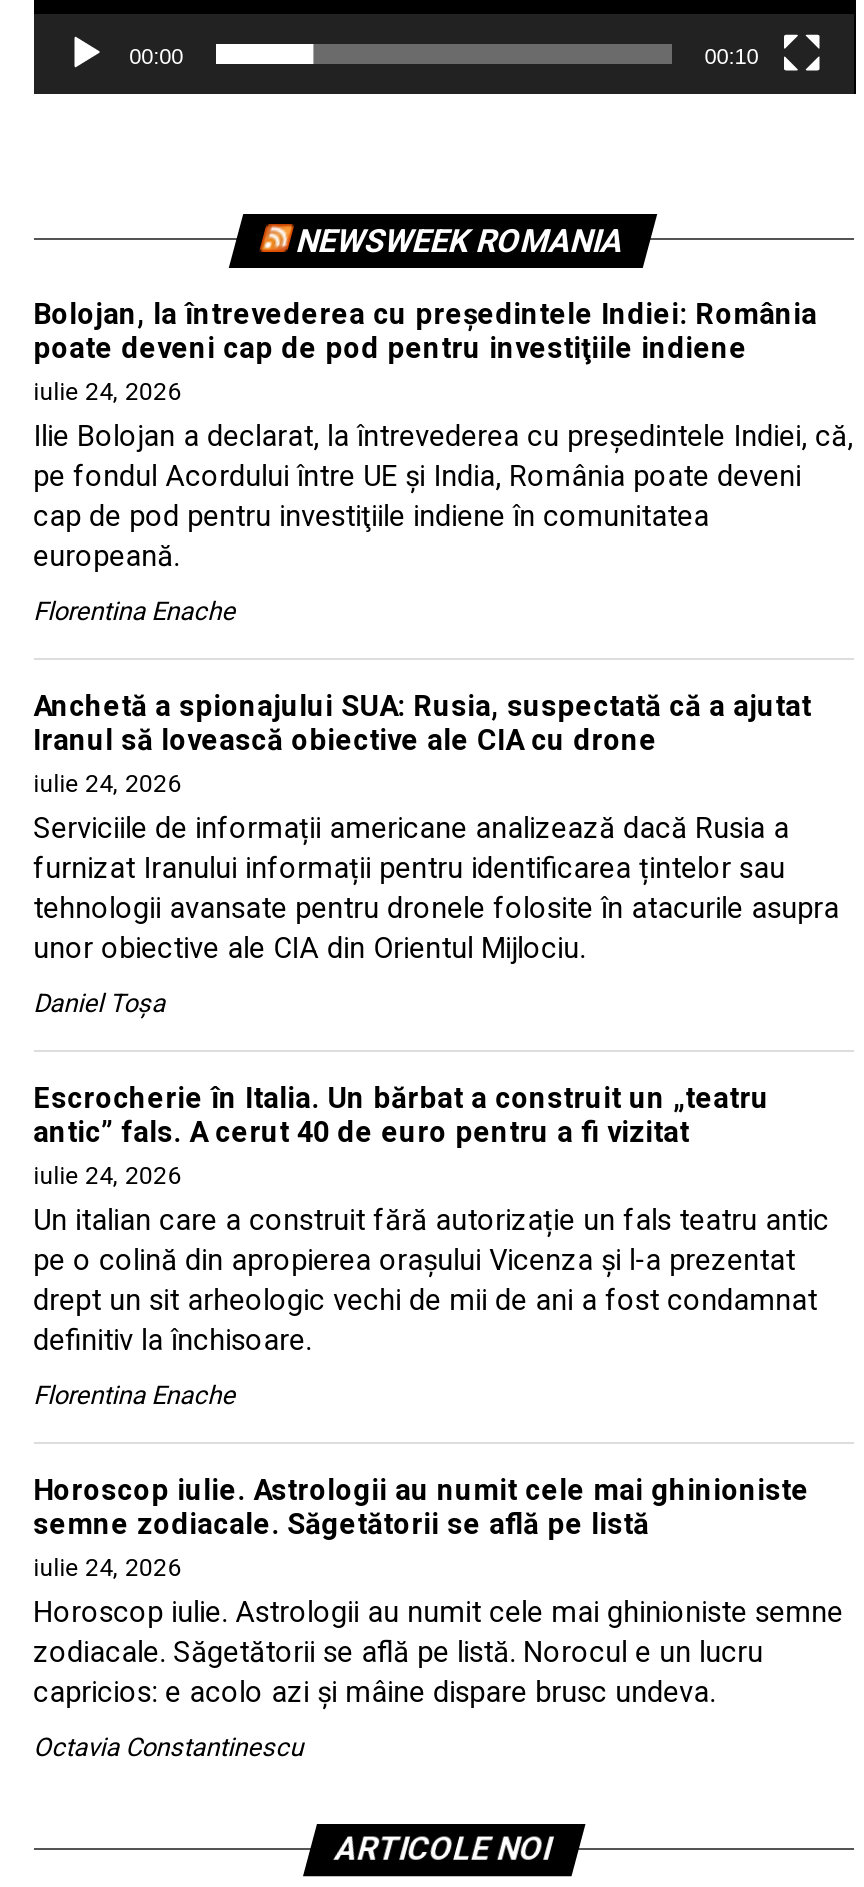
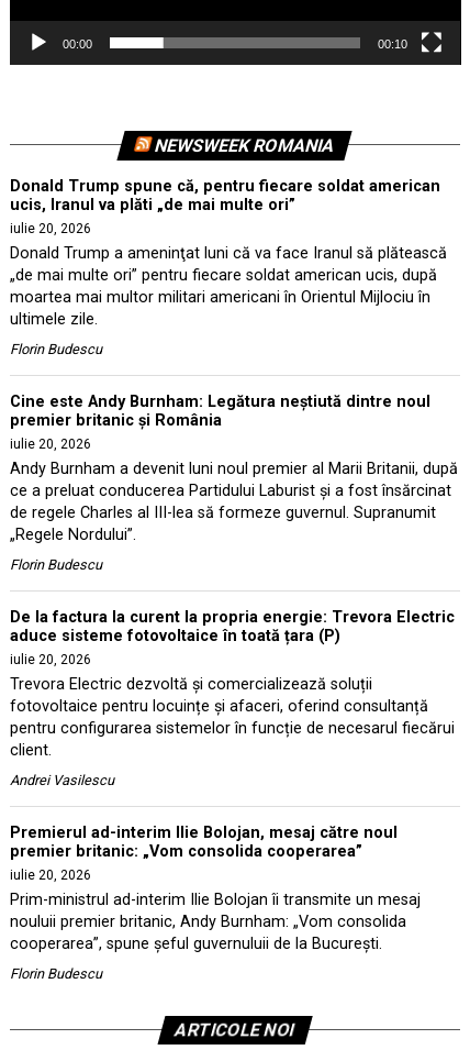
[33,298,853,574] Bolojan, la întrevederea cu preşedintele Indiei: România | poate deveni cap de pod pentru investiţiile indiene | iulie 24, 2026 | Ilie Bolojan a declarat, la întrevederea cu preşedintele Indiei, că, | pe fondul Acordului între UE şi India, România poate deveni | cap de pod pentru investiţiile indiene în comunitatea | europeană. -> [10,177,447,329] Donald Trump spune că, pentru fiecare soldat american | ucis, Iranul va plăti „de mai multe ori” | iulie 20, 2026 | Donald Trump a ameninţat luni că va face Iranul să plătească | „de mai multe ori” pentru fiecare soldat american ucis, după | moartea mai multor militari americani în Orientul Mijlociu în | ultimele zile.
[33,596,235,626] Florentina Enache -> [10,341,102,357] Florin Budescu
[33,690,839,966] Anchetă a spionajului SUA: Rusia, suspectată că a ajutat | Iranul să lovească obiective ale CIA cu drone | iulie 24, 2026 | Serviciile de informații americane analizează dacă Rusia a | furnizat Iranului informații pentru identificarea țintelor sau | tehnologii avansate pentru dronele folosite în atacurile asupra | unor obiective ale CIA din Orientul Mijlociu. -> [10,392,458,544] Cine este Andy Burnham: Legătura neștiută dintre noul | premier britanic și România | iulie 20, 2026 | Andy Burnham a devenit luni noul premier al Marii Britanii, după | ce a preluat conducerea Partidului Laburist și a fost însărcinat | de regele Charles al III-lea să formeze guvernul. Supranumit | „Regele Nordului”.
[33,988,165,1018] Daniel Toșa -> [10,556,102,573] Florin Budescu
[33,1082,829,1358] Escrocherie în Italia. Un bărbat a construit un „teatru | antic” fals. A cerut 40 de euro pentru a fi vizitat | iulie 24, 2026 | Un italian care a construit fără autorizație un fals teatru antic | pe o colină din apropierea orașului Vicenza și l-a prezentat | drept un sit arheologic vechi de mii de ani a fost condamnat | definitiv la închisoare. -> [10,608,454,760] De la factura la curent la propria energie: Trevora Electric | aduce sisteme fotovoltaice în toată țara (P) | iulie 20, 2026 | Trevora Electric dezvoltă și comercializează soluții | fotovoltaice pentru locuințe și afaceri, oferind consultanță | pentru configurarea sistemelor în funcție de necesarul fiecărui | client.
[33,1380,235,1410] Florentina Enache -> [10,772,114,788] Andrei Vasilescu
[33,1474,843,1710] Horoscop iulie. Astrologii au numit cele mai ghinioniste | semne zodiacale. Săgetătorii se află pe listă | iulie 24, 2026 | Horoscop iulie. Astrologii au numit cele mai ghinioniste semne | zodiacale. Săgetătorii se află pe listă. Norocul e un lucru | capricios: e acolo azi și mâine dispare brusc undeva. -> [10,823,420,953] Premierul ad-interim Ilie Bolojan, mesaj către noul | premier britanic: „Vom consolida cooperarea” | iulie 20, 2026 | Prim-ministrul ad-interim Ilie Bolojan îi transmite un mesaj | nouluii premier britanic, Andy Burnham: „Vom consolida | cooperarea”, spune şeful guvernuluii de la Bucureşti.
[33,1732,303,1762] Octavia Constantinescu -> [10,965,102,982] Florin Budescu

